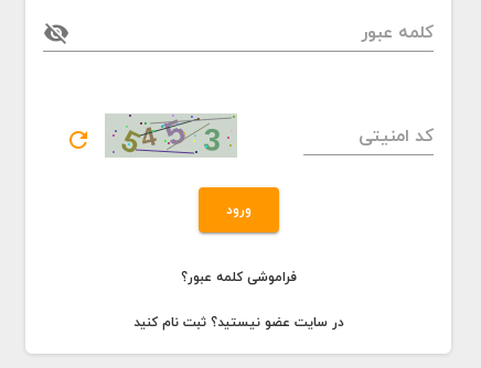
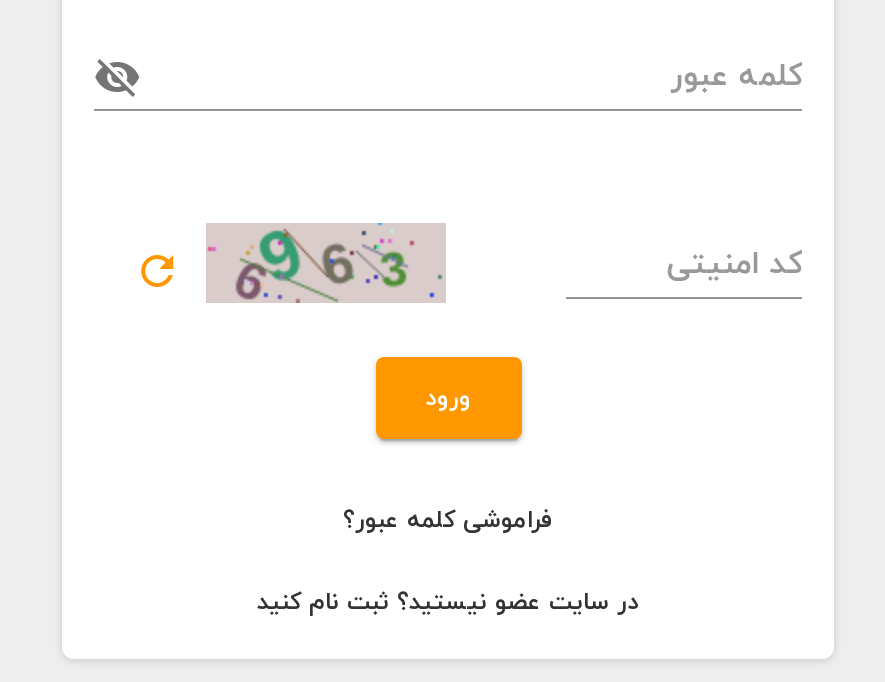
[107,115,235,155] [image] -> [236,229,442,301] [image]

